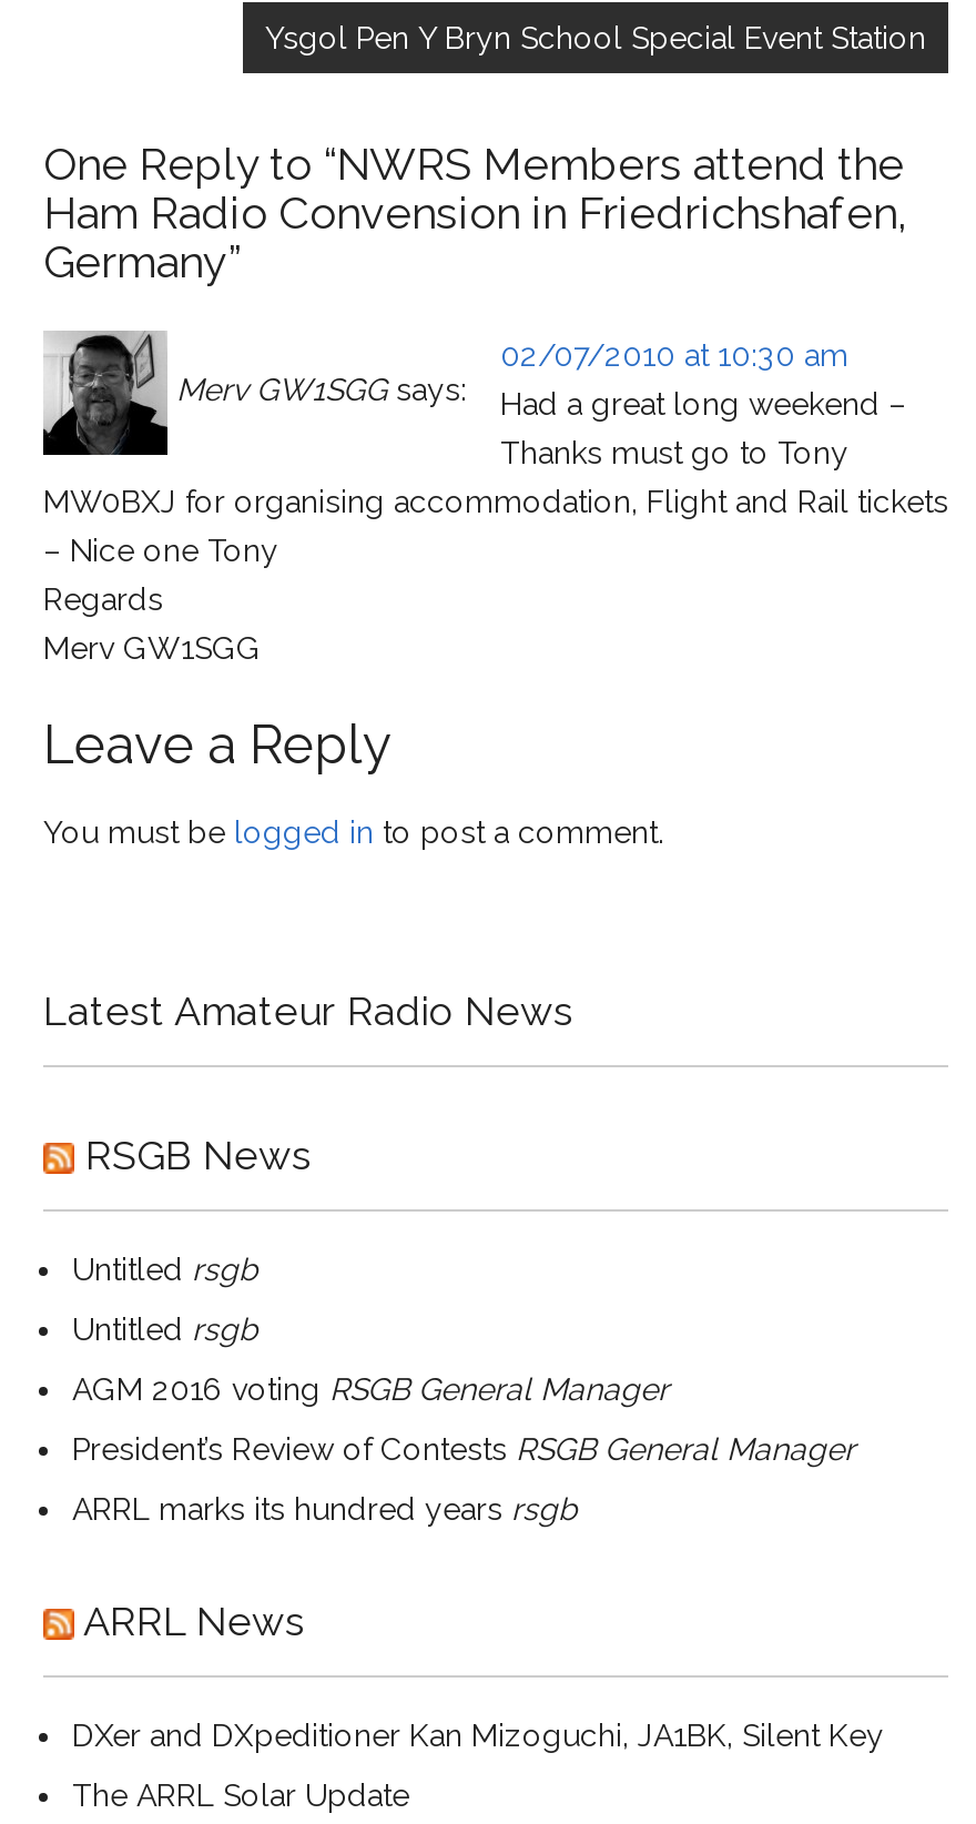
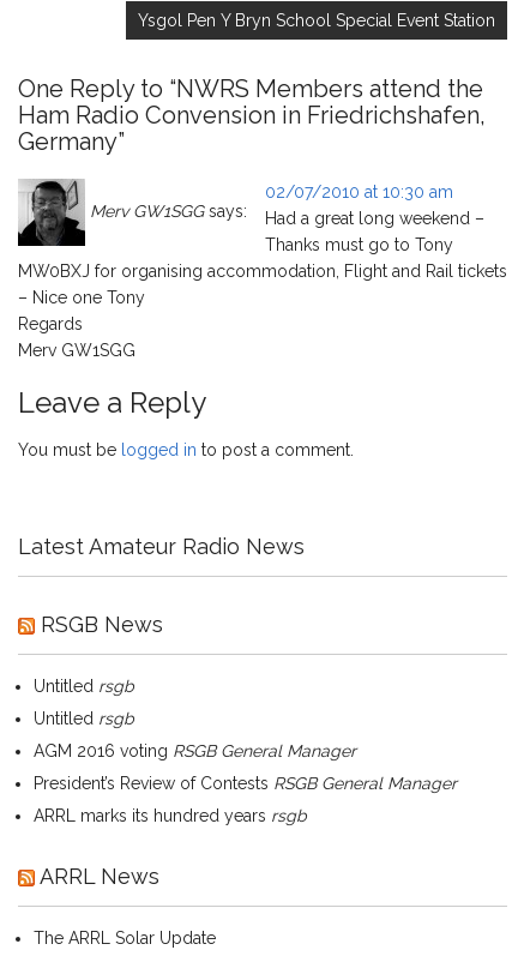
[72,1717,884,1753] DXer and DXpeditioner Kan Mizoguchi, JA1BK, Silent Key -> none

